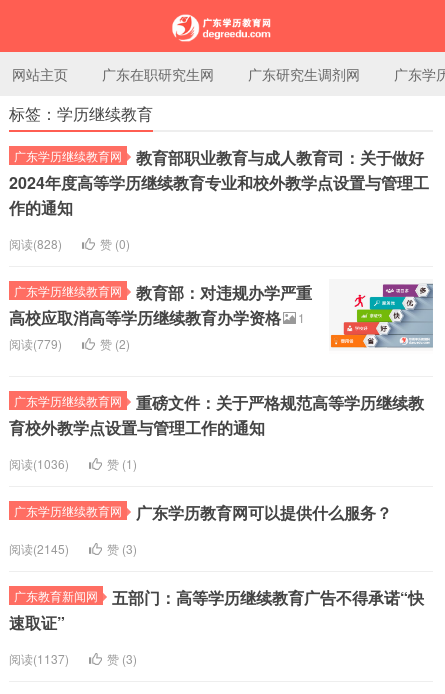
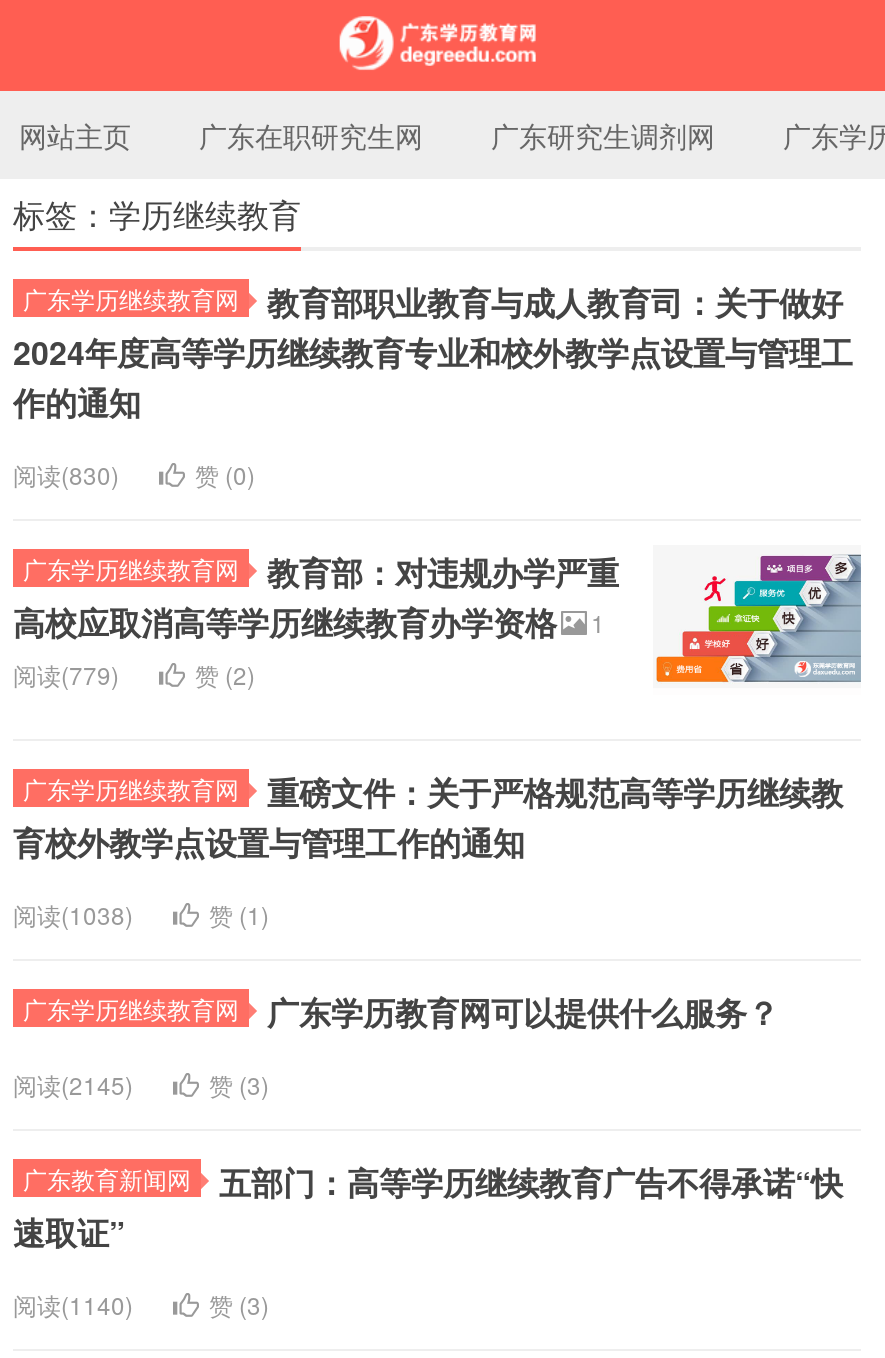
[9,235,62,252] 阅读(828) -> [13,457,119,491] 阅读(830)
[9,455,69,472] 阅读(1036) -> [13,897,133,931] 阅读(1038)
[9,650,69,667] 阅读(1137) -> [13,1287,133,1321] 阅读(1140)

